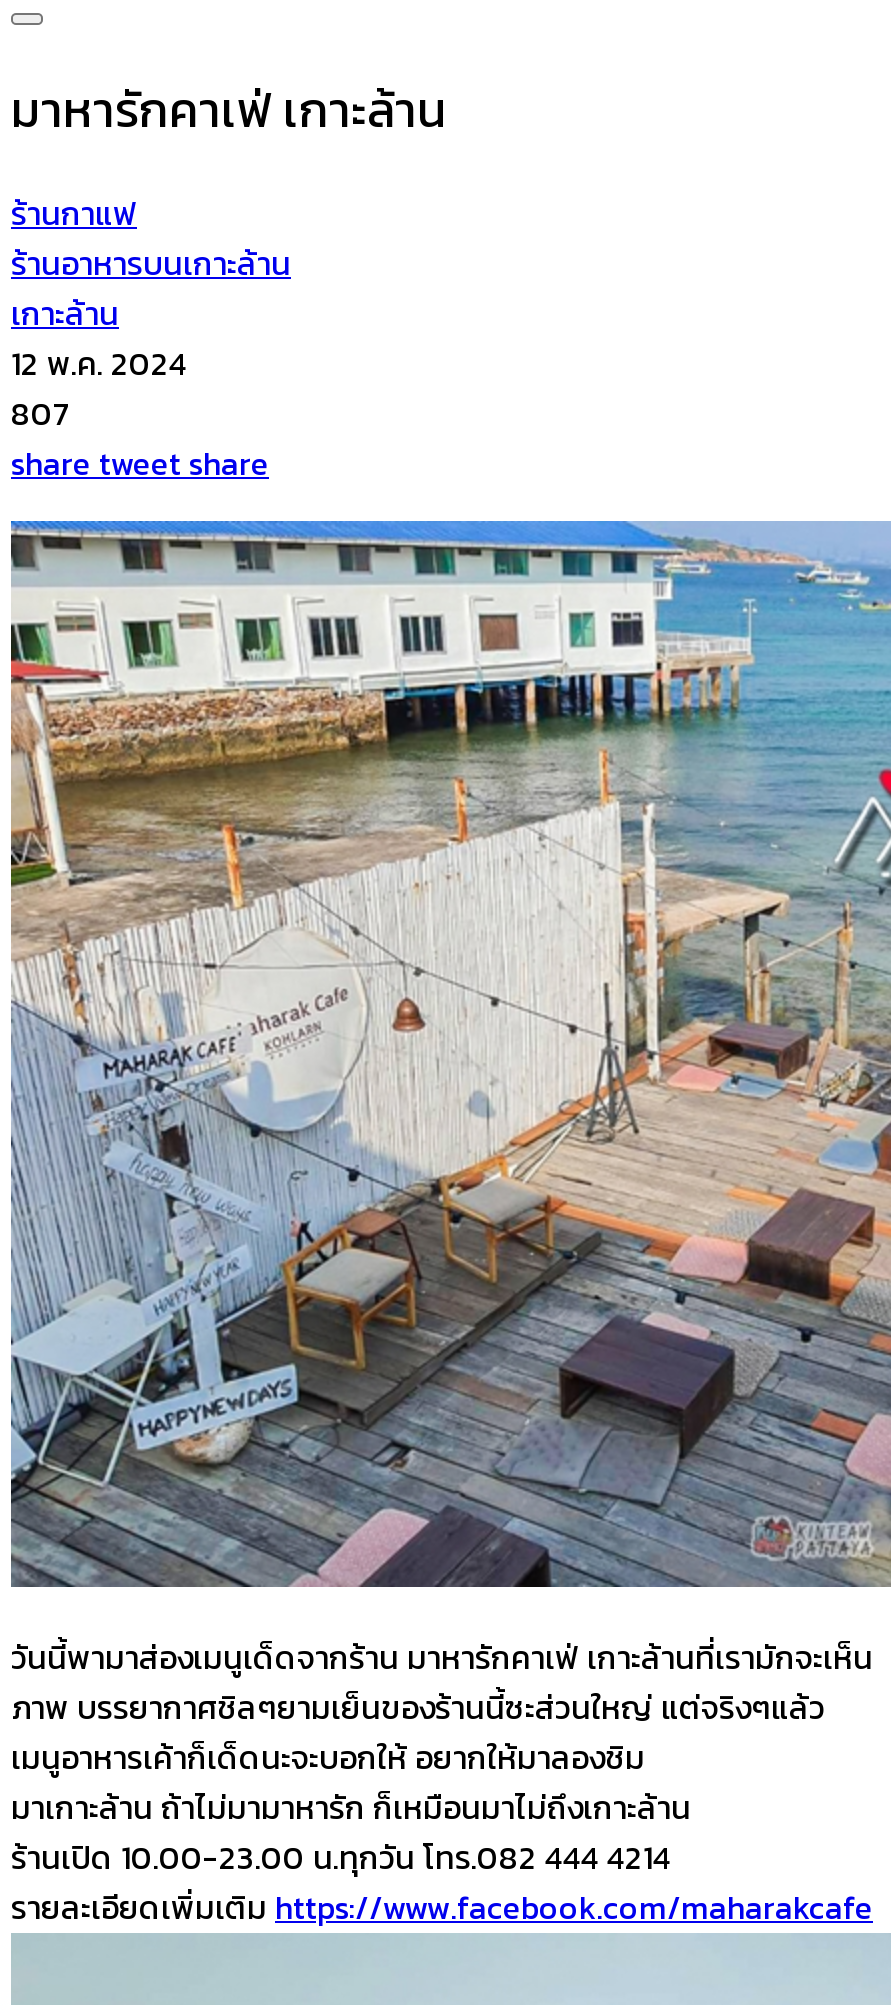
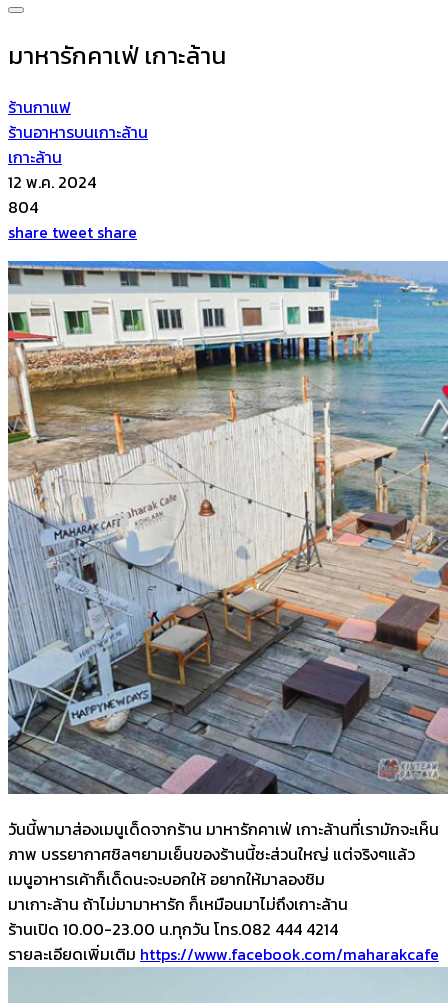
[11,389,71,437] 807 -> [8,195,38,219] 804

